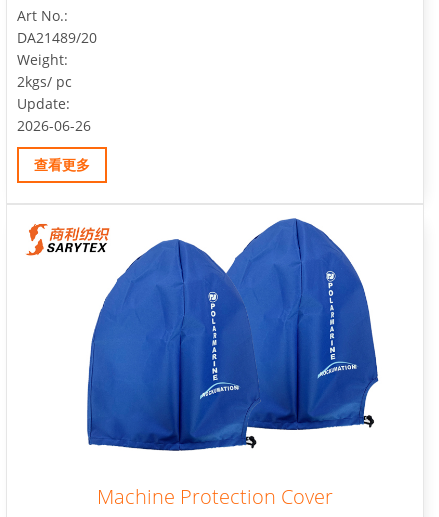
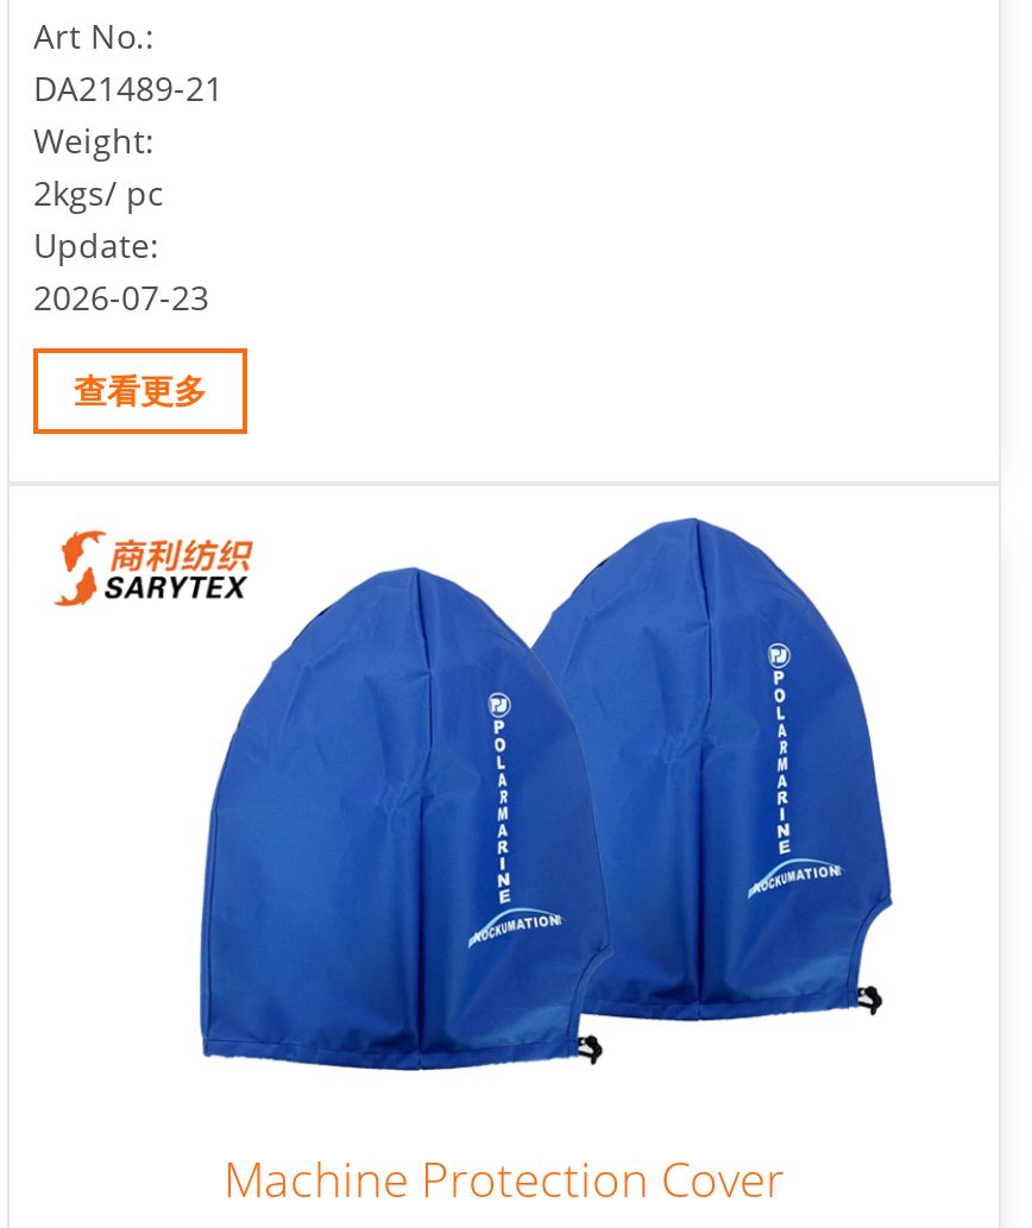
[17,28,97,47] DA21489/20 -> [33,65,224,111] DA21489-21
[17,116,91,135] 2026-06-26 -> [33,275,209,320] 2026-07-23

